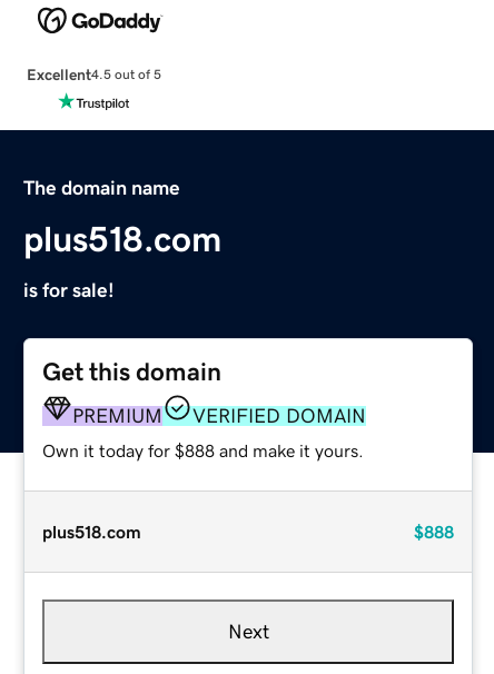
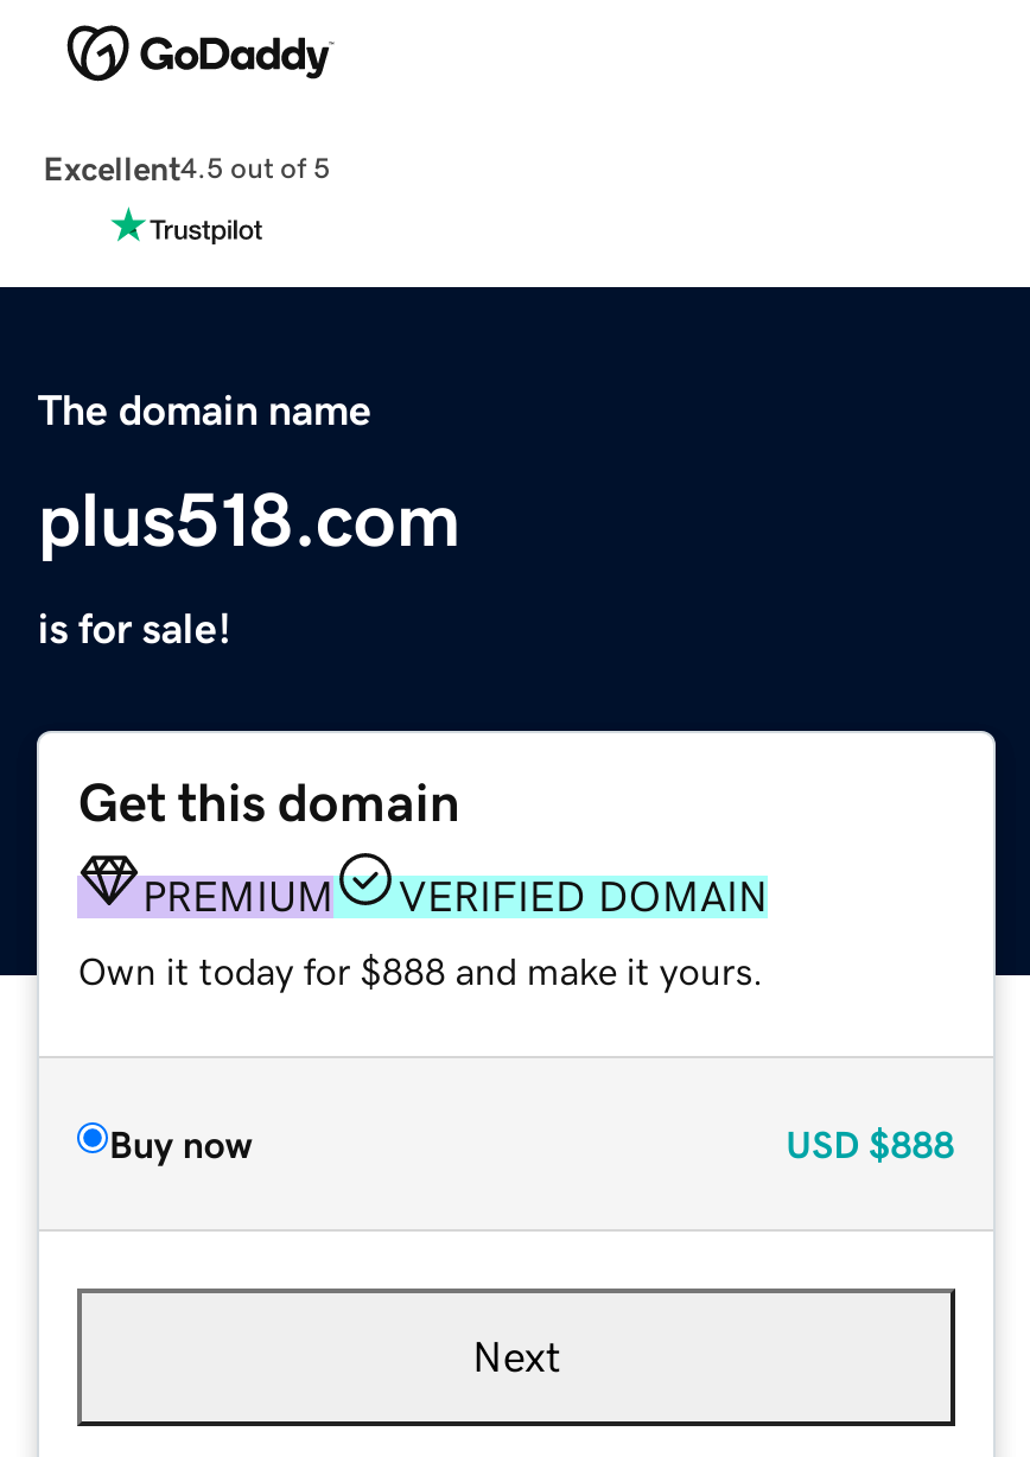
[43,522,454,540] plus518.com | $888 -> [109,1124,954,1162] Buy now | USD $888

